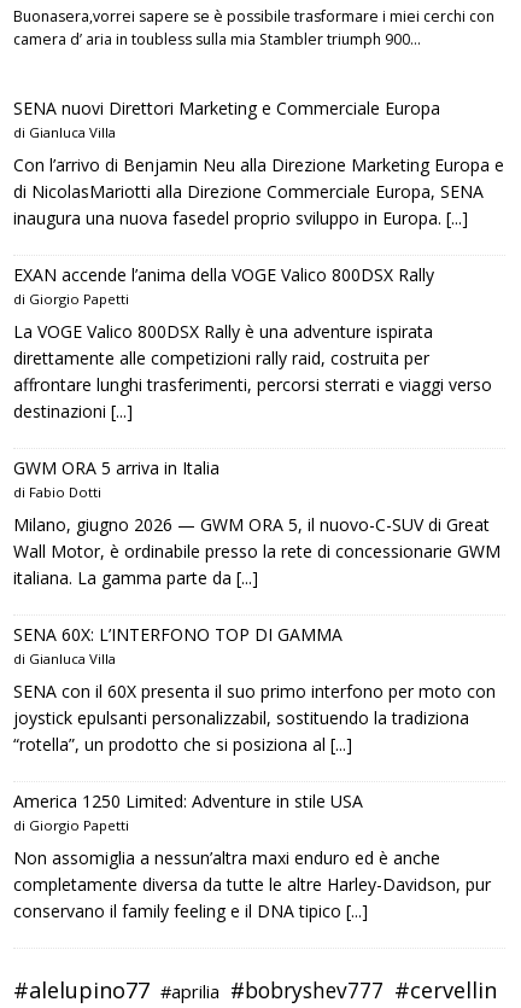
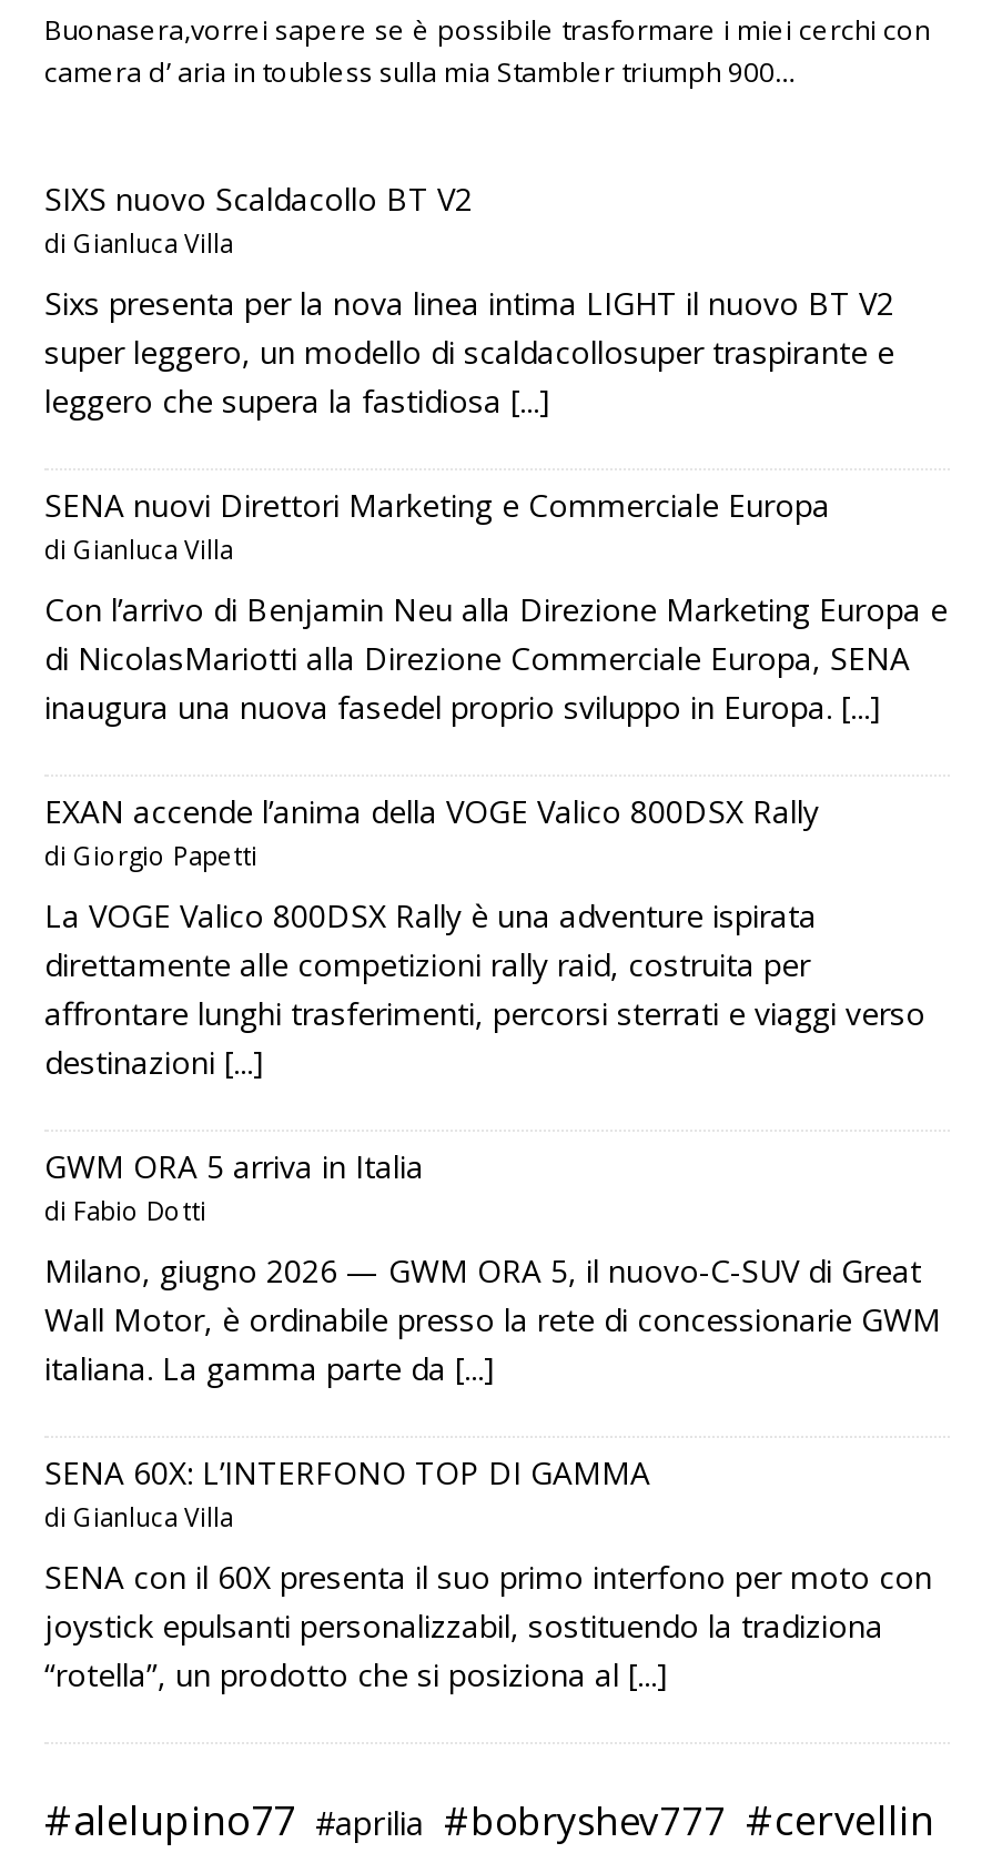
none -> [44,177,894,421] SIXS nuovo Scaldacollo BT V2 | di Gianluca Villa | Sixs presenta per la nova linea intima LIGHT il nuovo BT V2 | super leggero, un modello di scaldacollosuper traspirante e | leggero che supera la fastidiosa [...]
moved [13,96,504,755] -> [44,483,948,1695]: SENA nuovi Direttori Marketing e Commerciale Europa | di Gianluca Villa | Con l’arrivo di Benjamin Neu alla Direzione Marketing Europa e | ... | joystick epulsanti personalizzabil, sostituendo la tradiziona | “rotella”, un prodotto che si posiziona al [...]
[13,789,491,922] America 1250 Limited: Adventure in stile USA | di Giorgio Papetti | Non assomiglia a nessun’altra maxi enduro ed è anche | completamente diversa da tutte le altre Harley-Davidson, pur | conservano il family feeling e il DNA tipico [...] -> none

